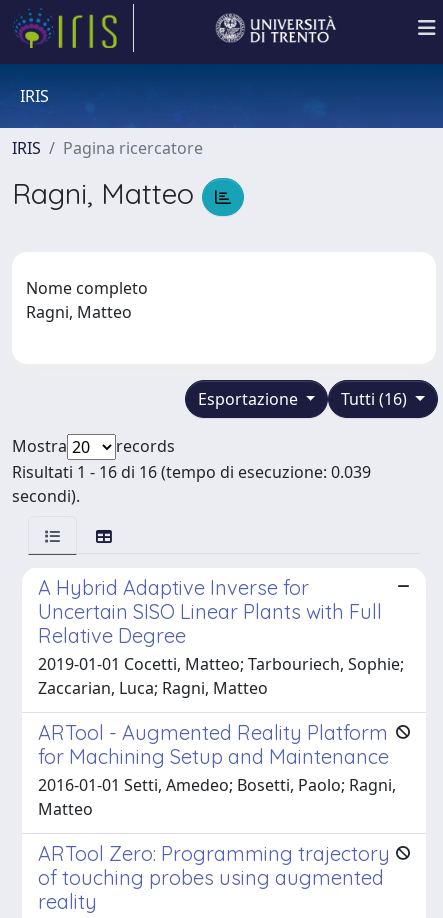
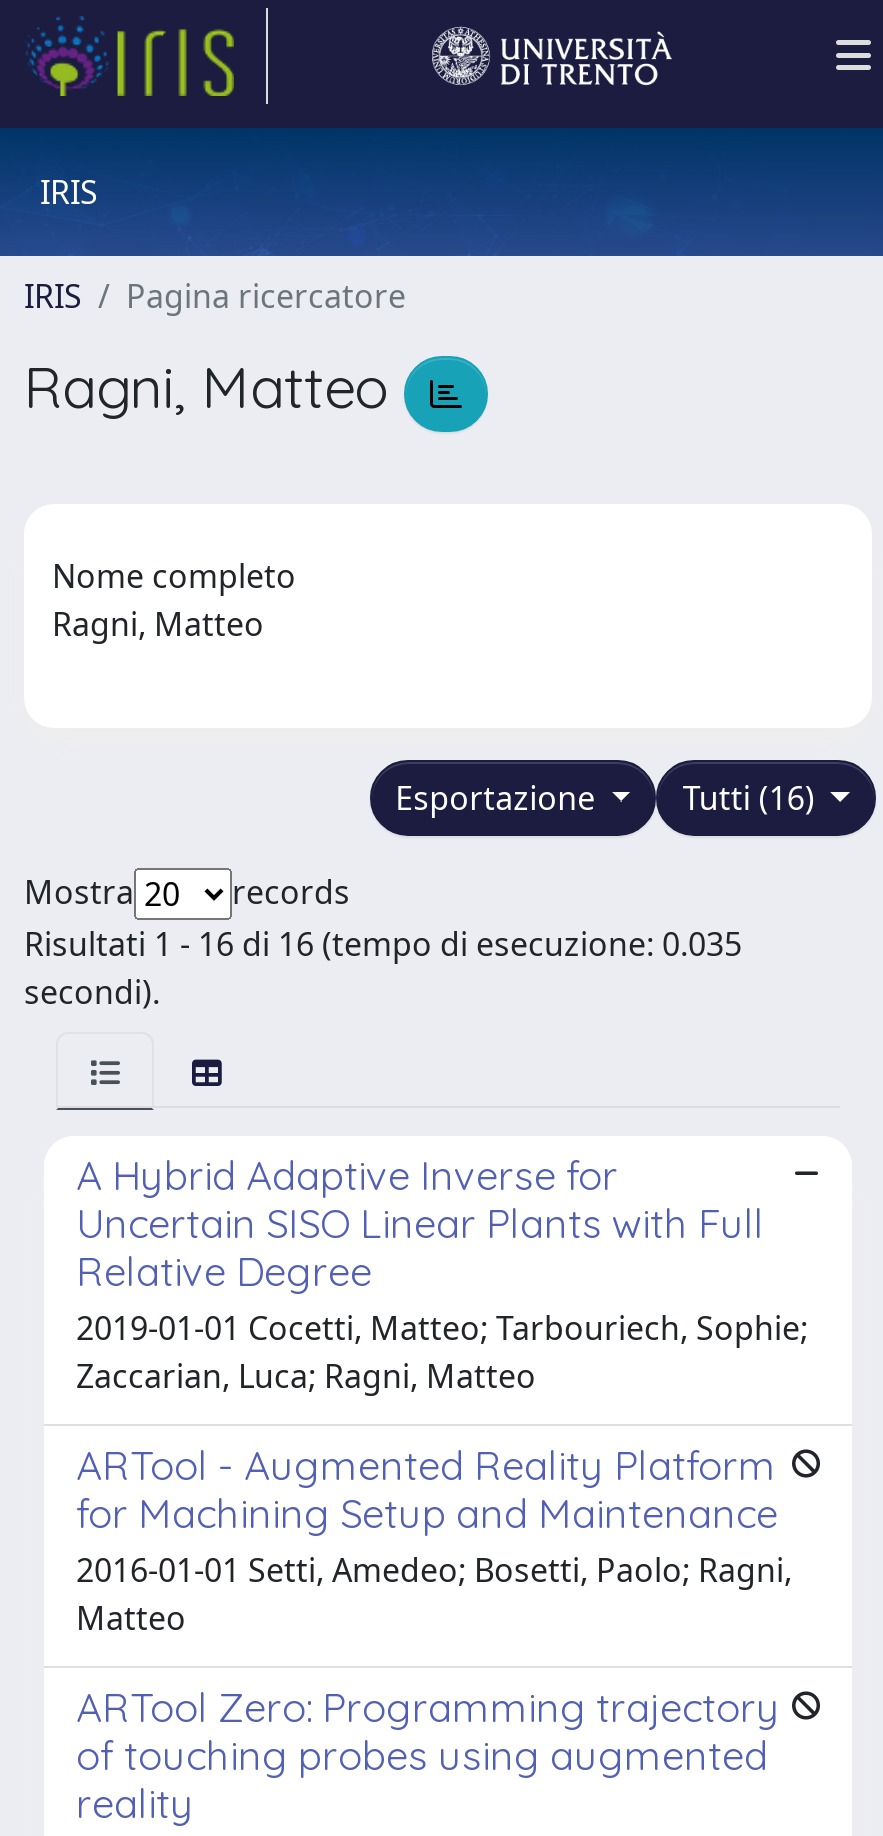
[12,461,371,483] Risultati 1 - 16 di 16 (tempo di esecuzione: 0.039 -> [24,922,742,966] Risultati 1 - 16 di 16 (tempo di esecuzione: 0.035

